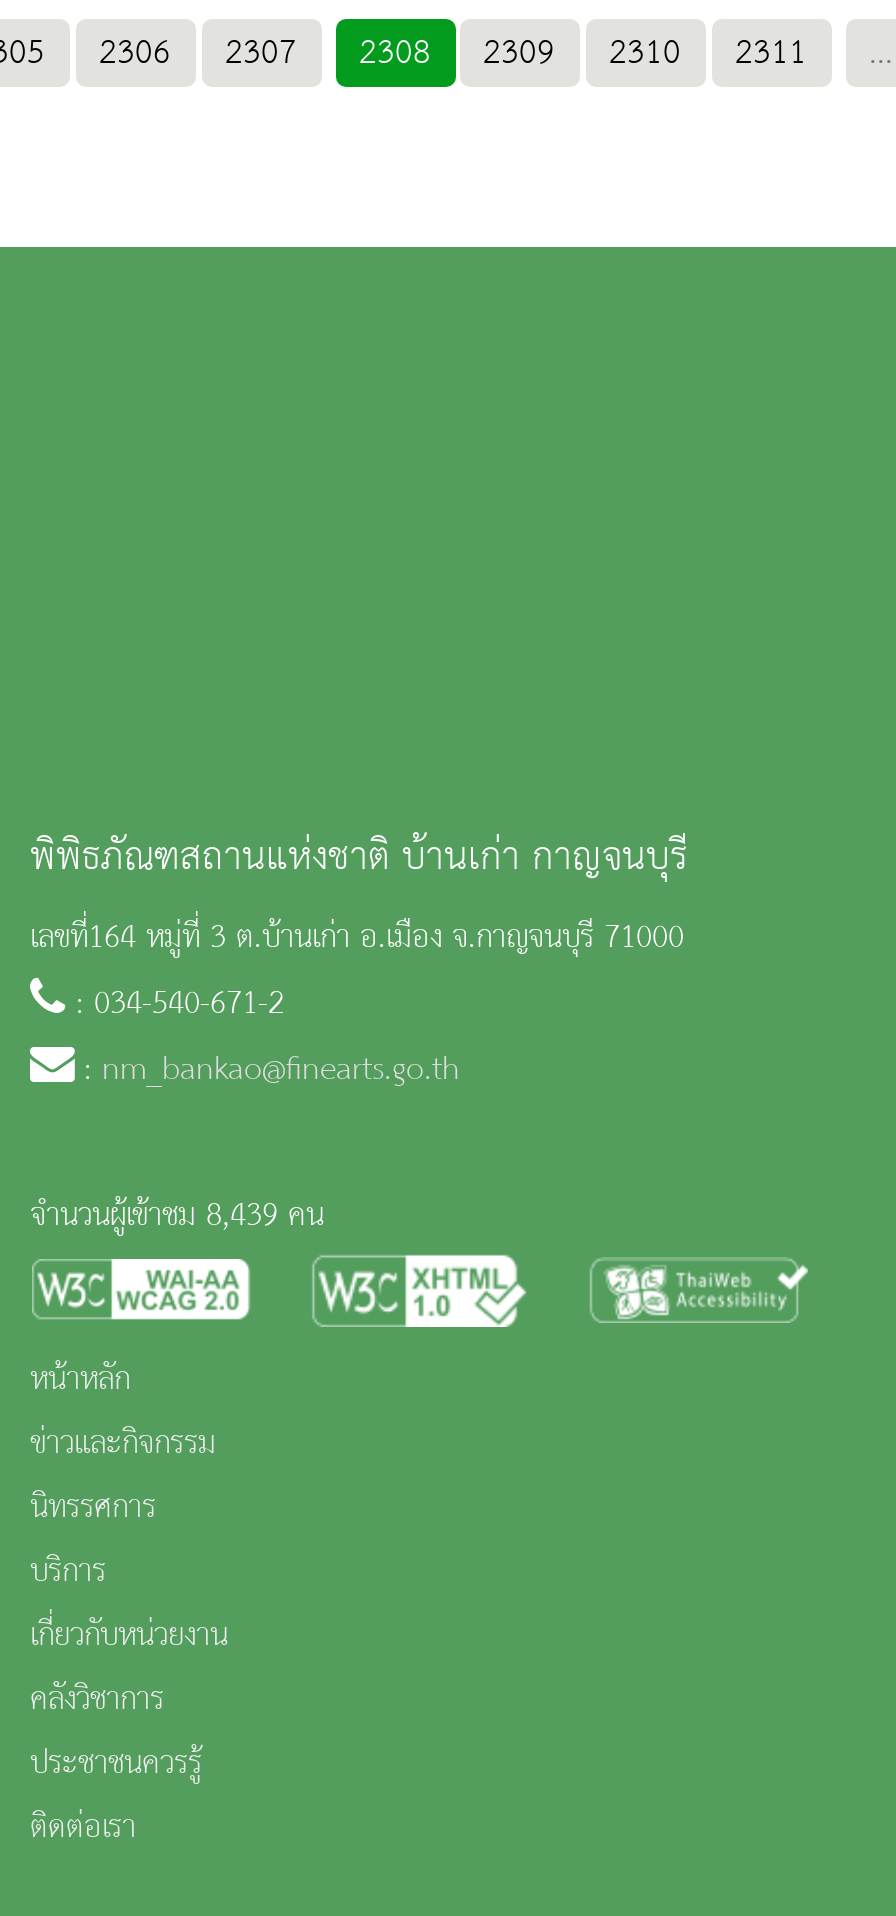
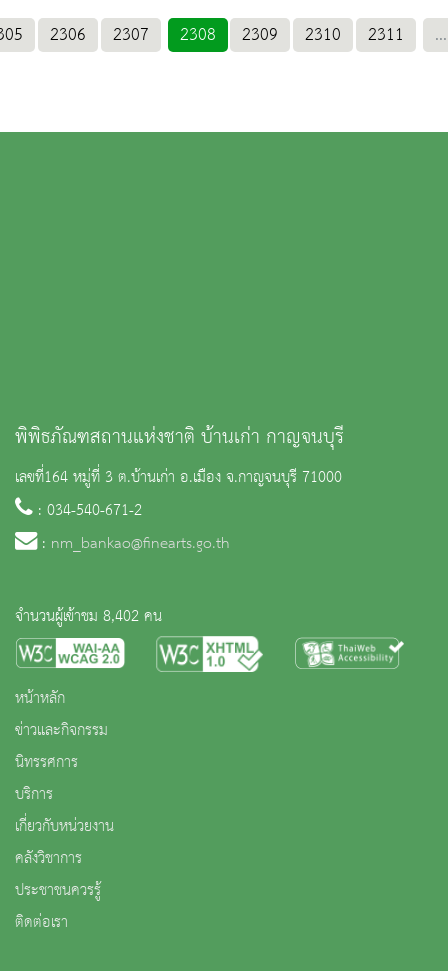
[30,1188,324,1248] จำนวนผู้เข้าชม 8,439 คน -> [15,602,162,632] จำนวนผู้เข้าชม 8,402 คน

